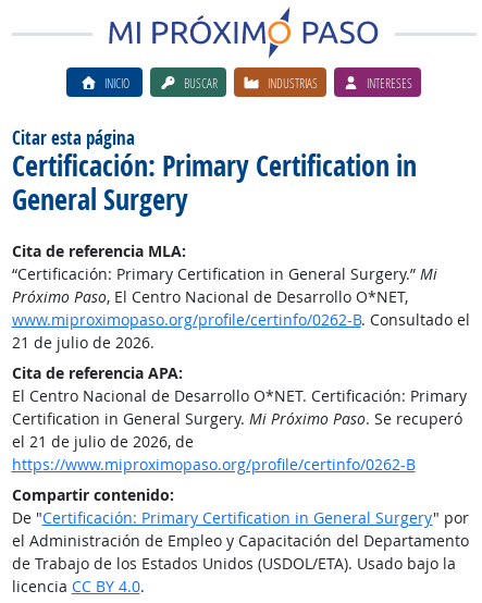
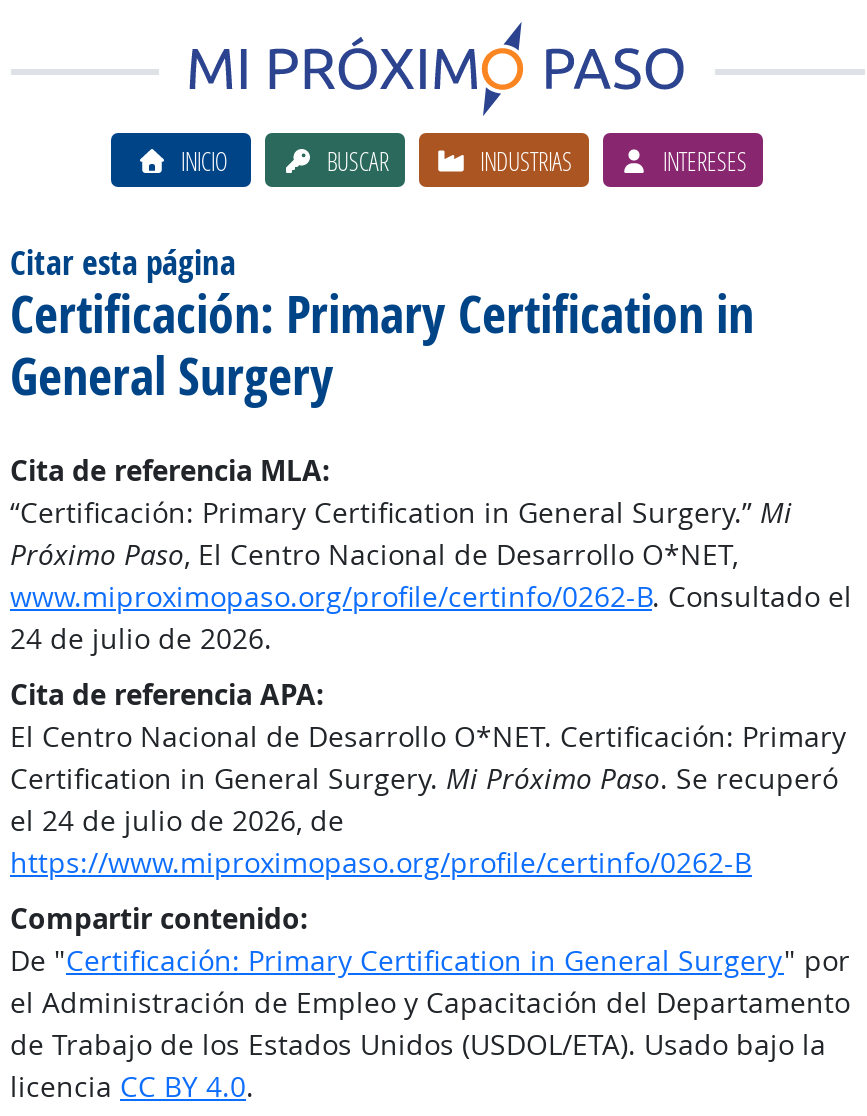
[11,332,154,353] 21 de julio de 2026. -> [10,619,272,657] 24 de julio de 2026.
[11,431,193,452] el 21 de julio de 2026, de -> [10,801,344,839] el 24 de julio de 2026, de

